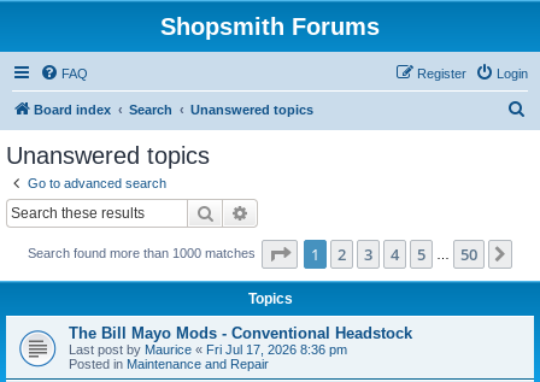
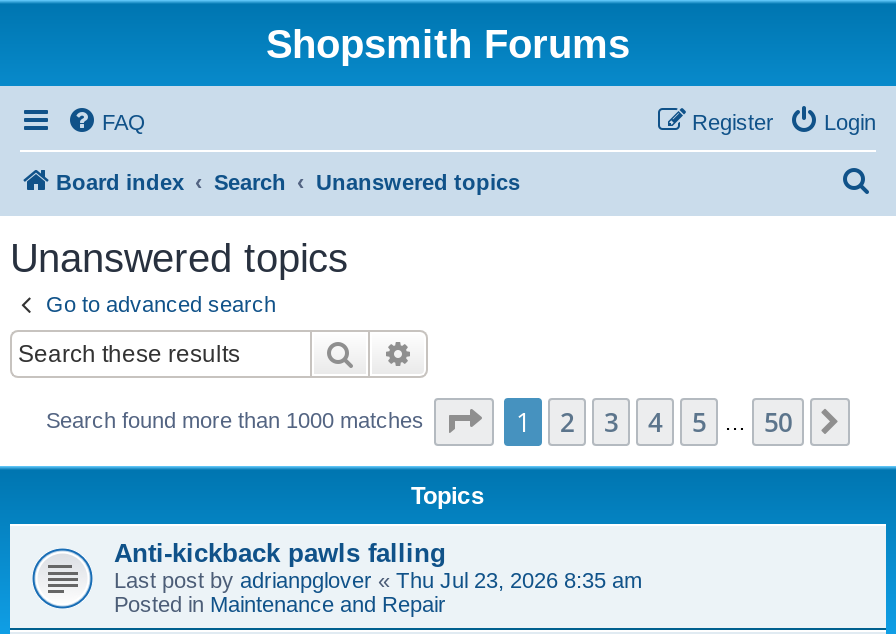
[69,324,412,356] The Bill Mayo Mods - Conventional Headstock | Last post by Maurice «Fri Jul 17, 2026 8:36 pm -> [114,537,642,591] Anti-kickback pawls falling | Last post by adrianpglover «Thu Jul 23, 2026 8:35 am

